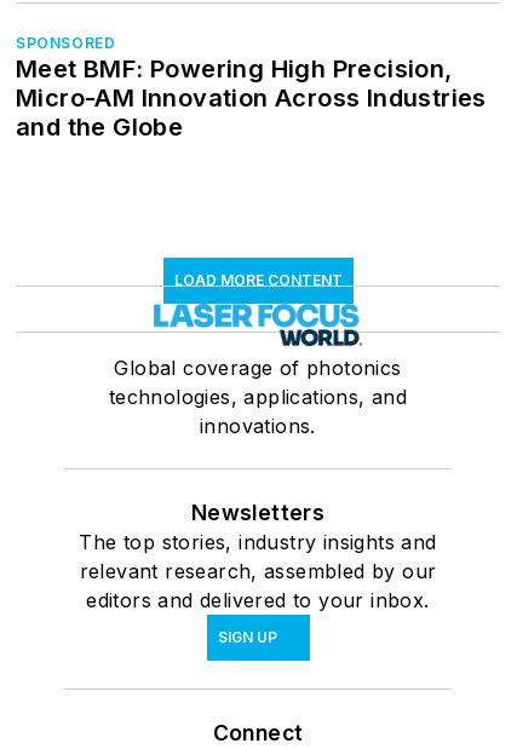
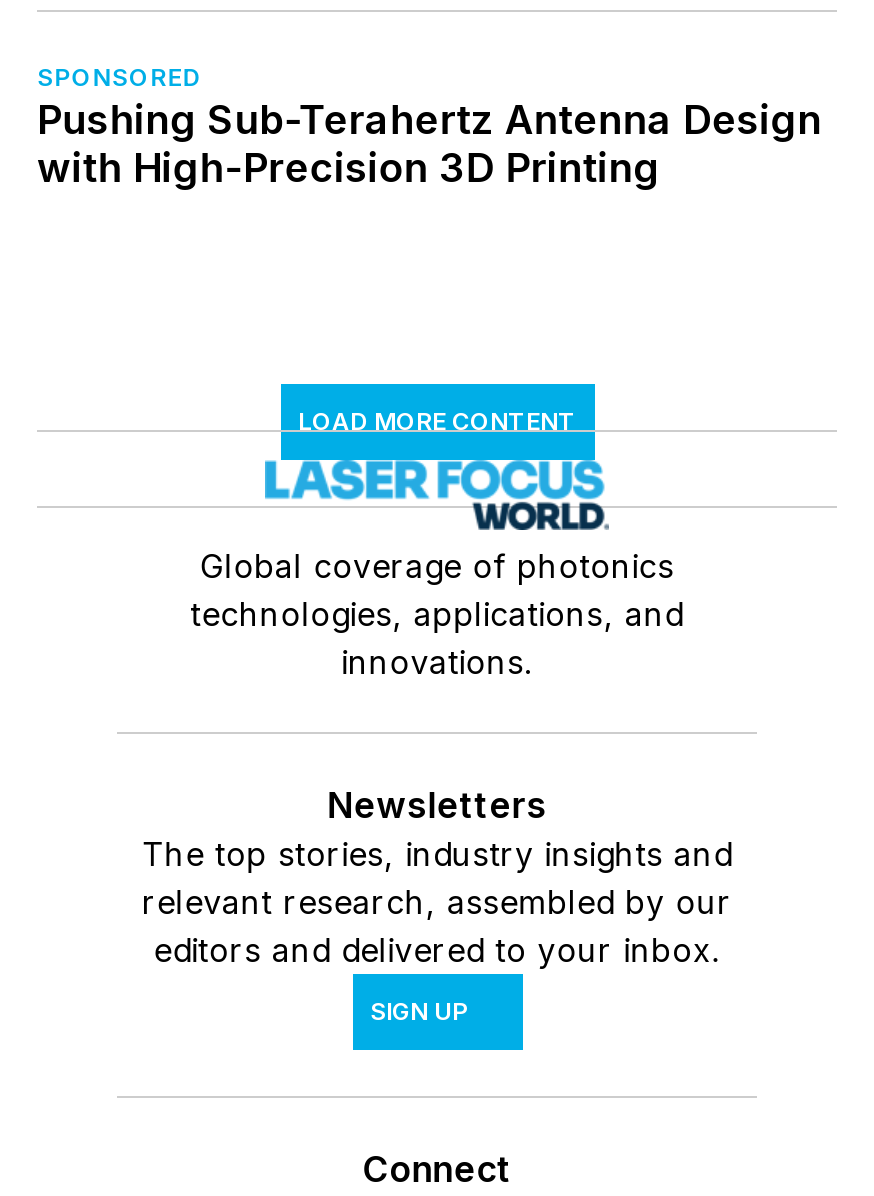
[16,55,488,142] Meet BMF: Powering High Precision, | Micro-AM Innovation Across Industries | and the Globe -> [37,96,826,192] Pushing Sub-Terahertz Antenna Design | with High-Precision 3D Printing

